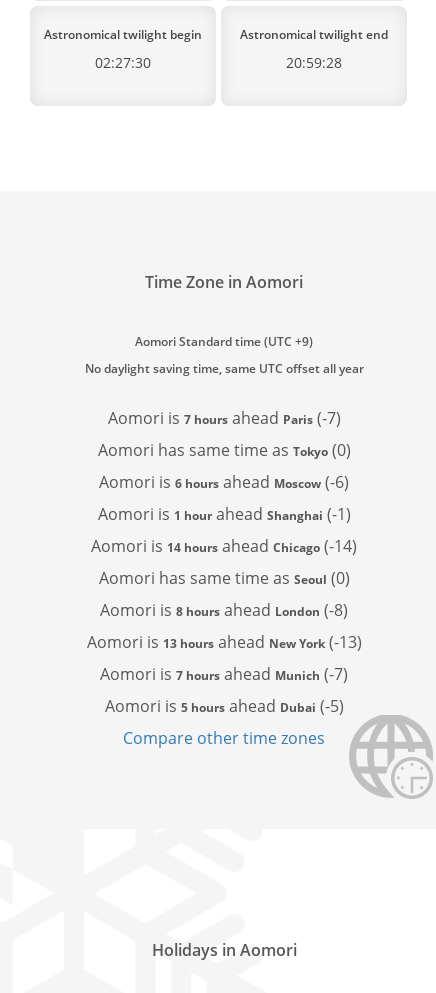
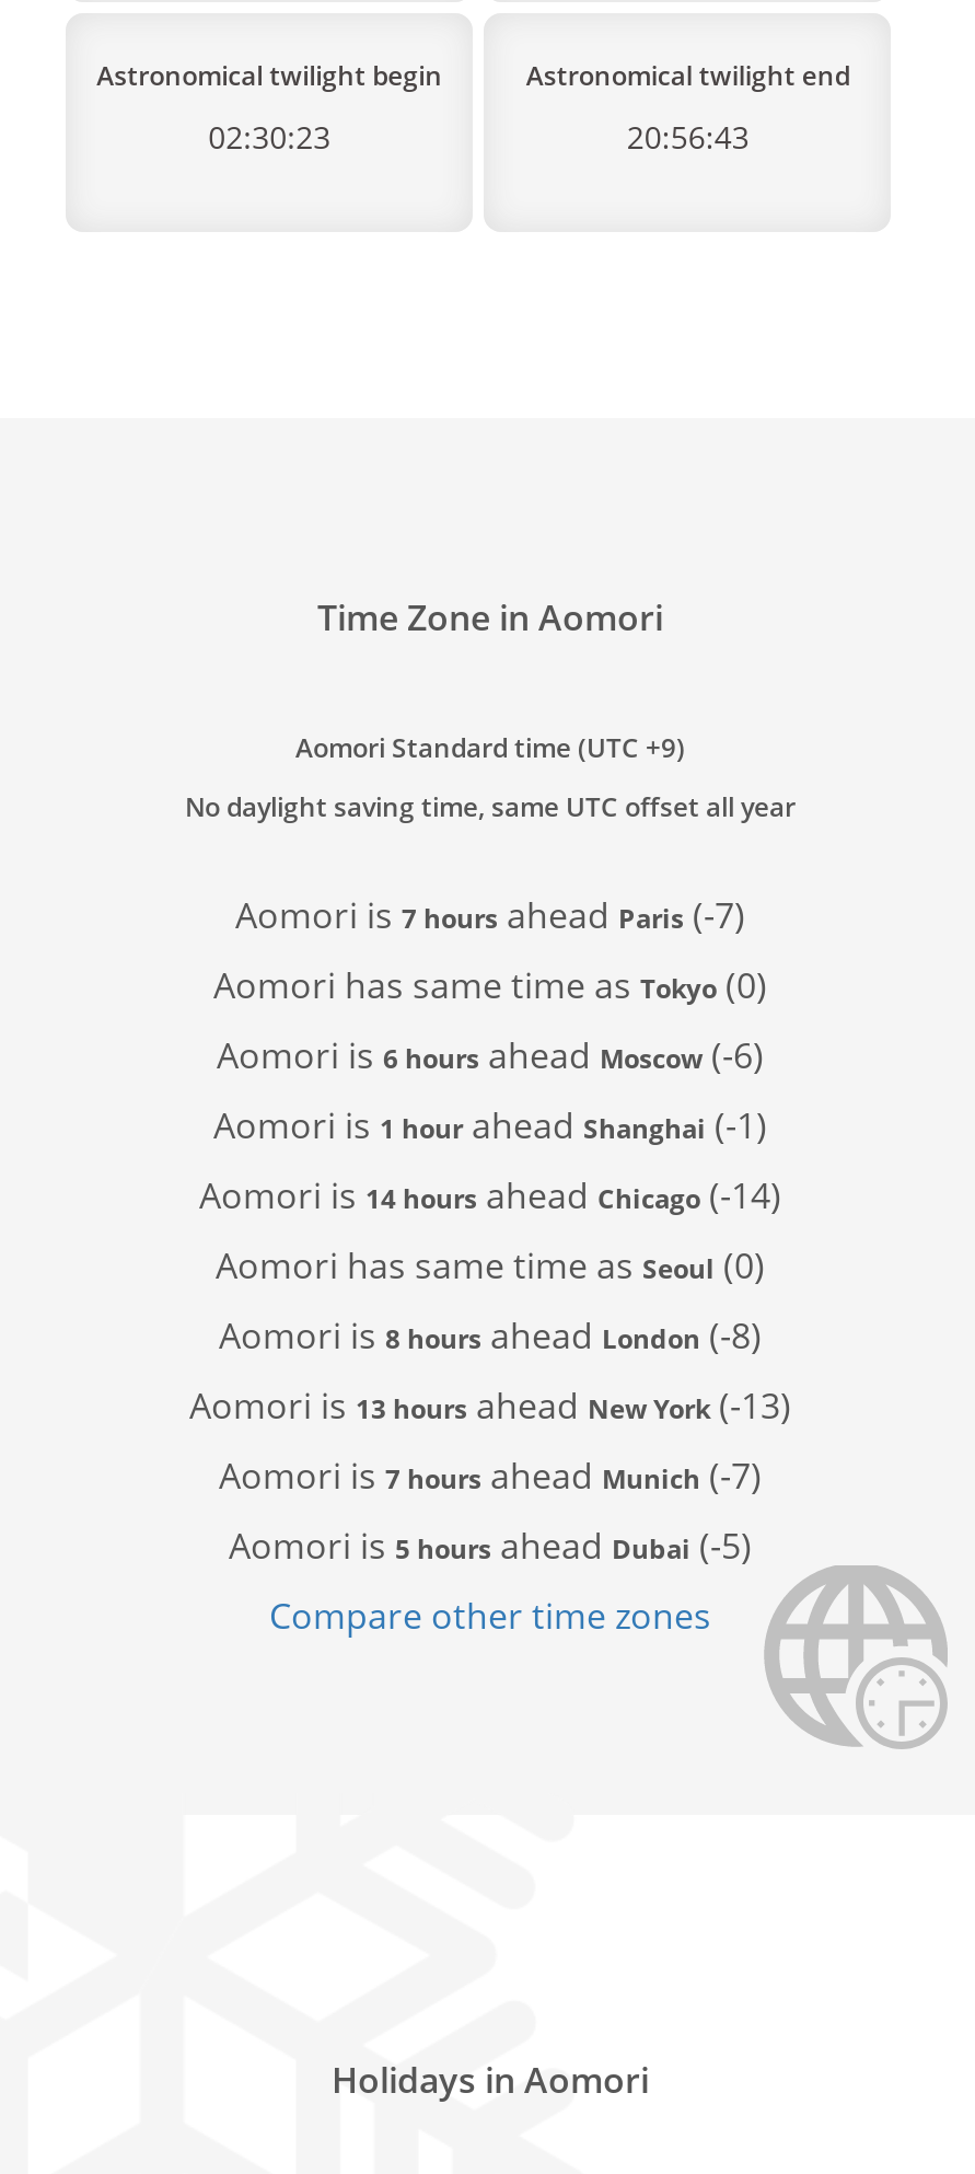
[95,53,151,72] 02:27:30 -> [208,116,331,158] 02:30:23
[286,53,342,72] 20:59:28 -> [627,116,749,158] 20:56:43

